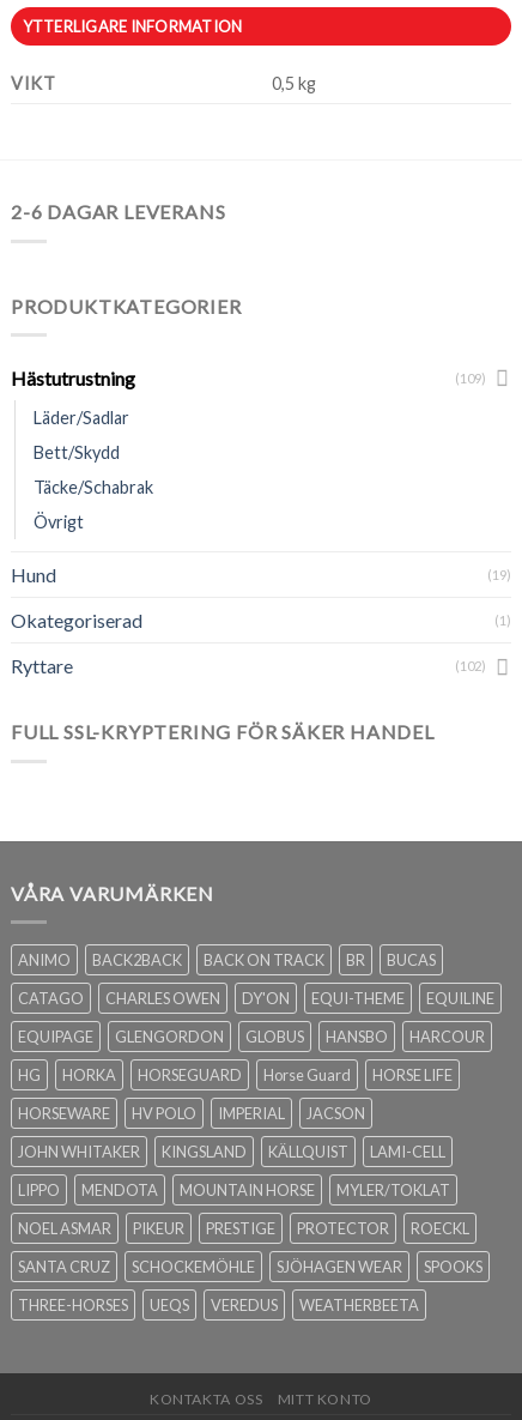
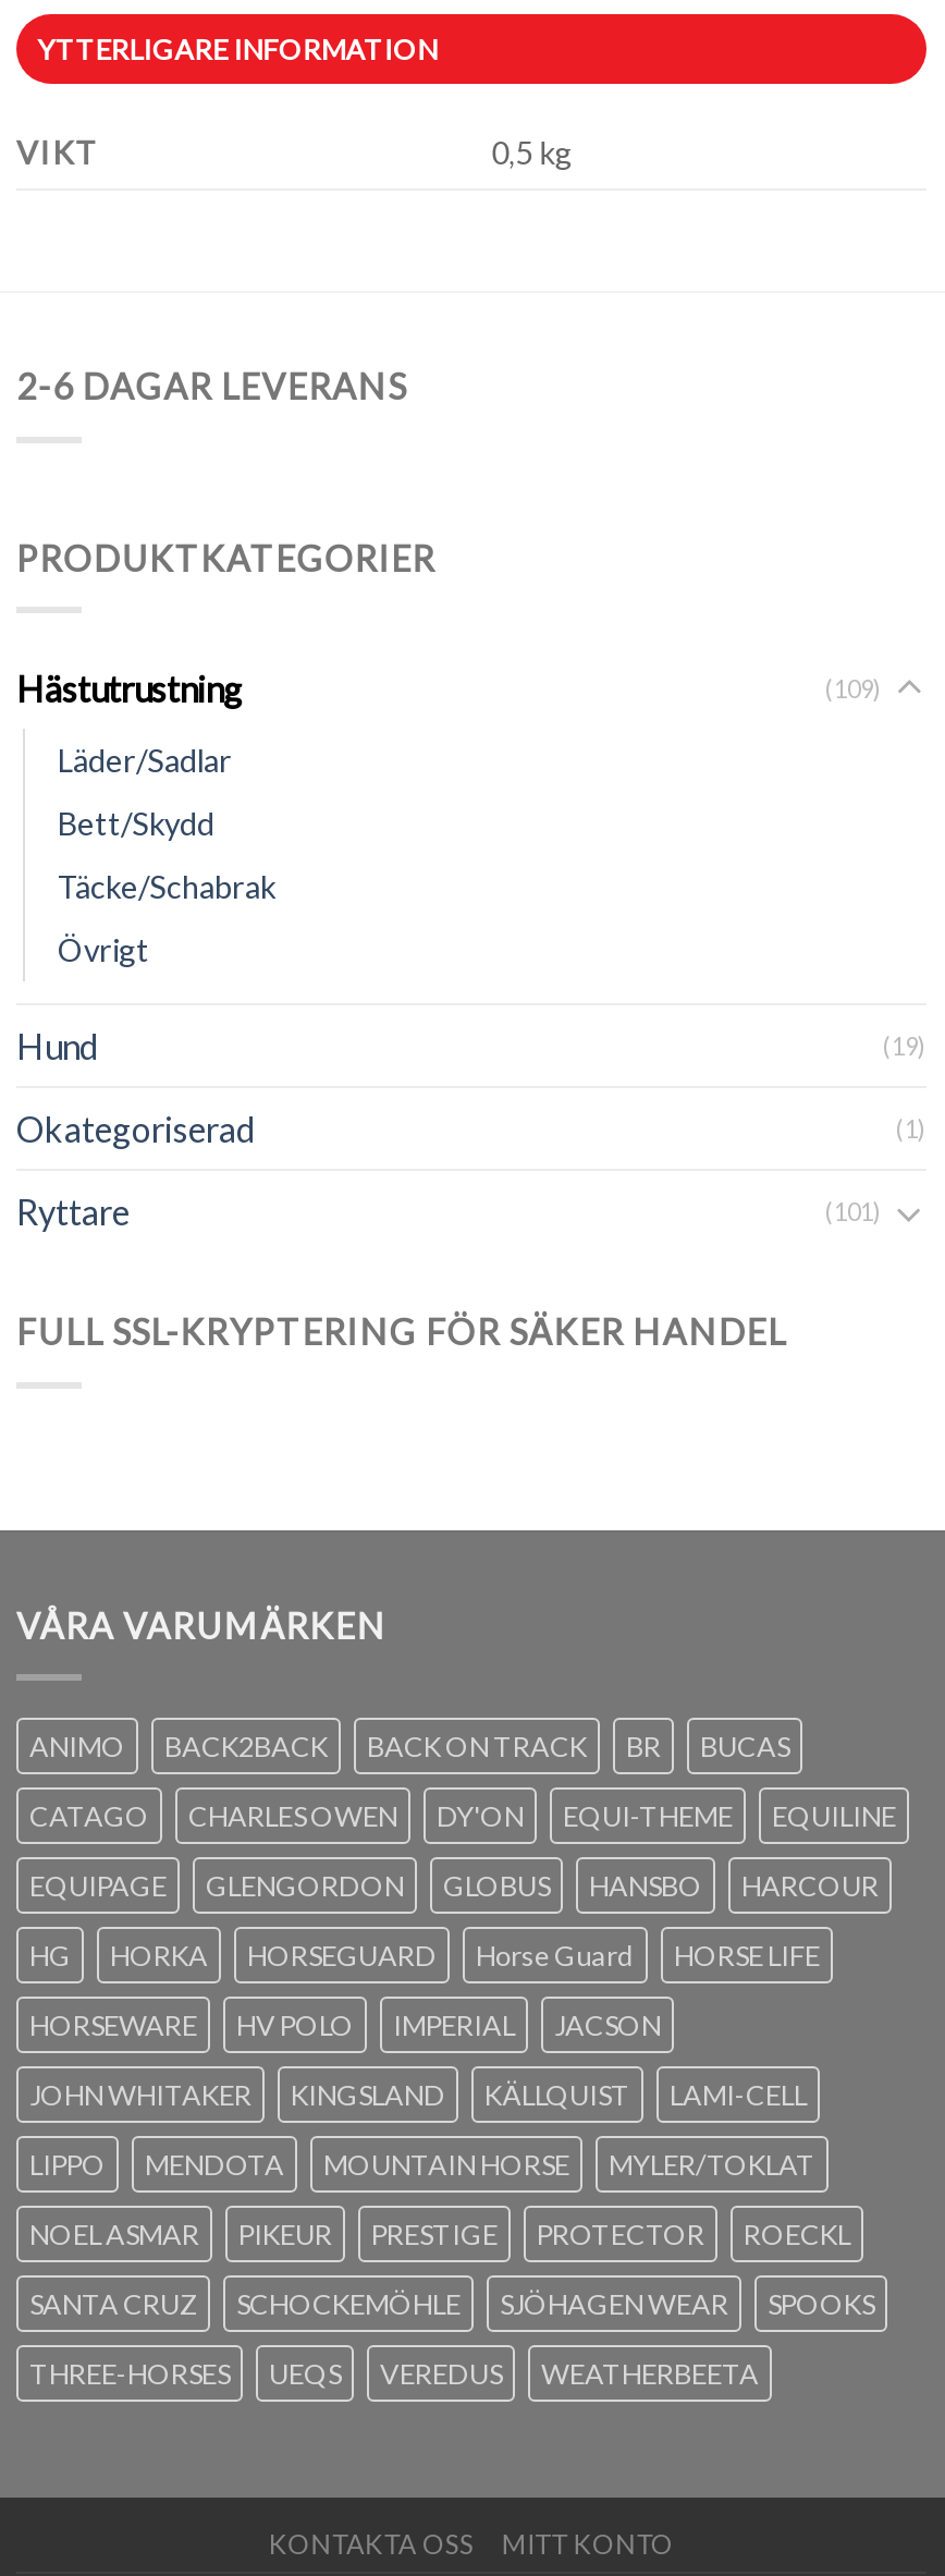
[456,658,487,674] (102) -> [825,1198,882,1226] (101)

